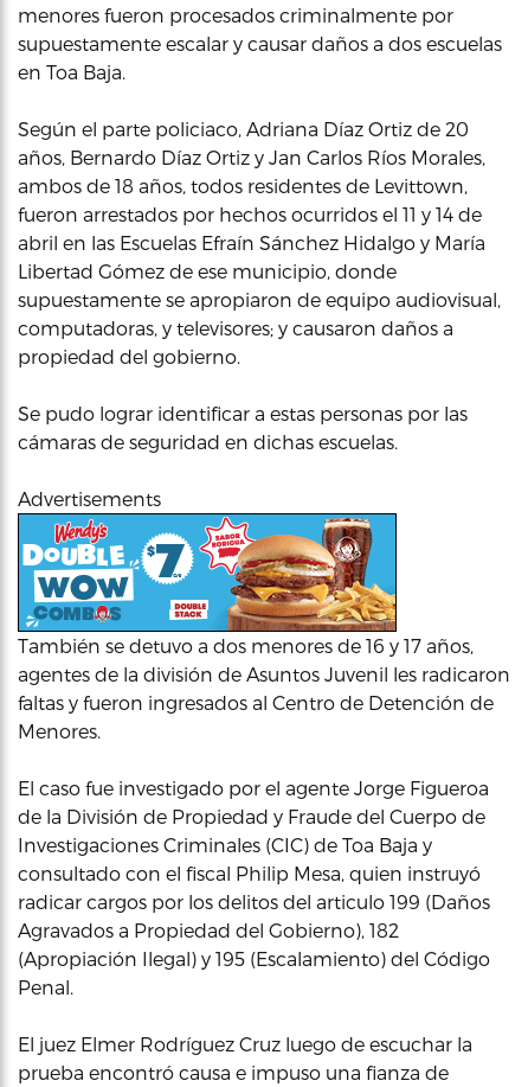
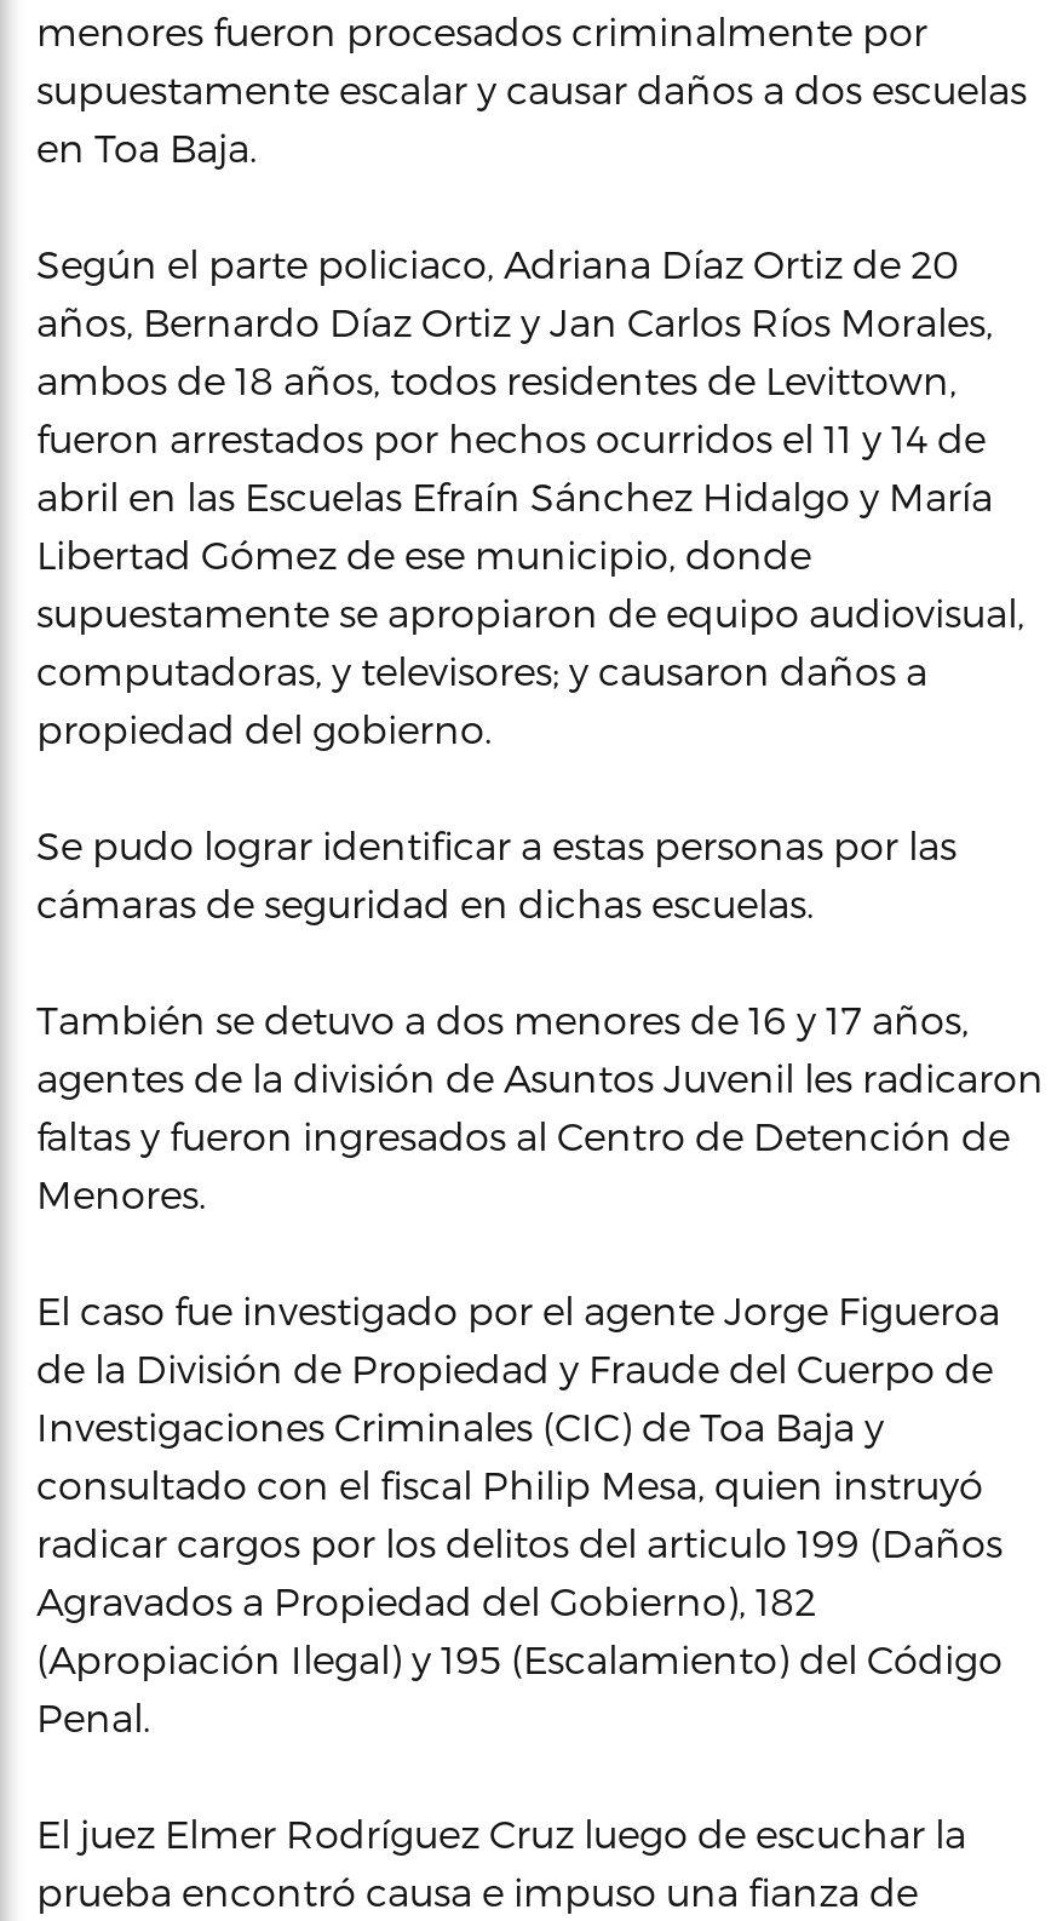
[18,487,161,510] Advertisements -> none
[17,512,398,632] [image] -> none

